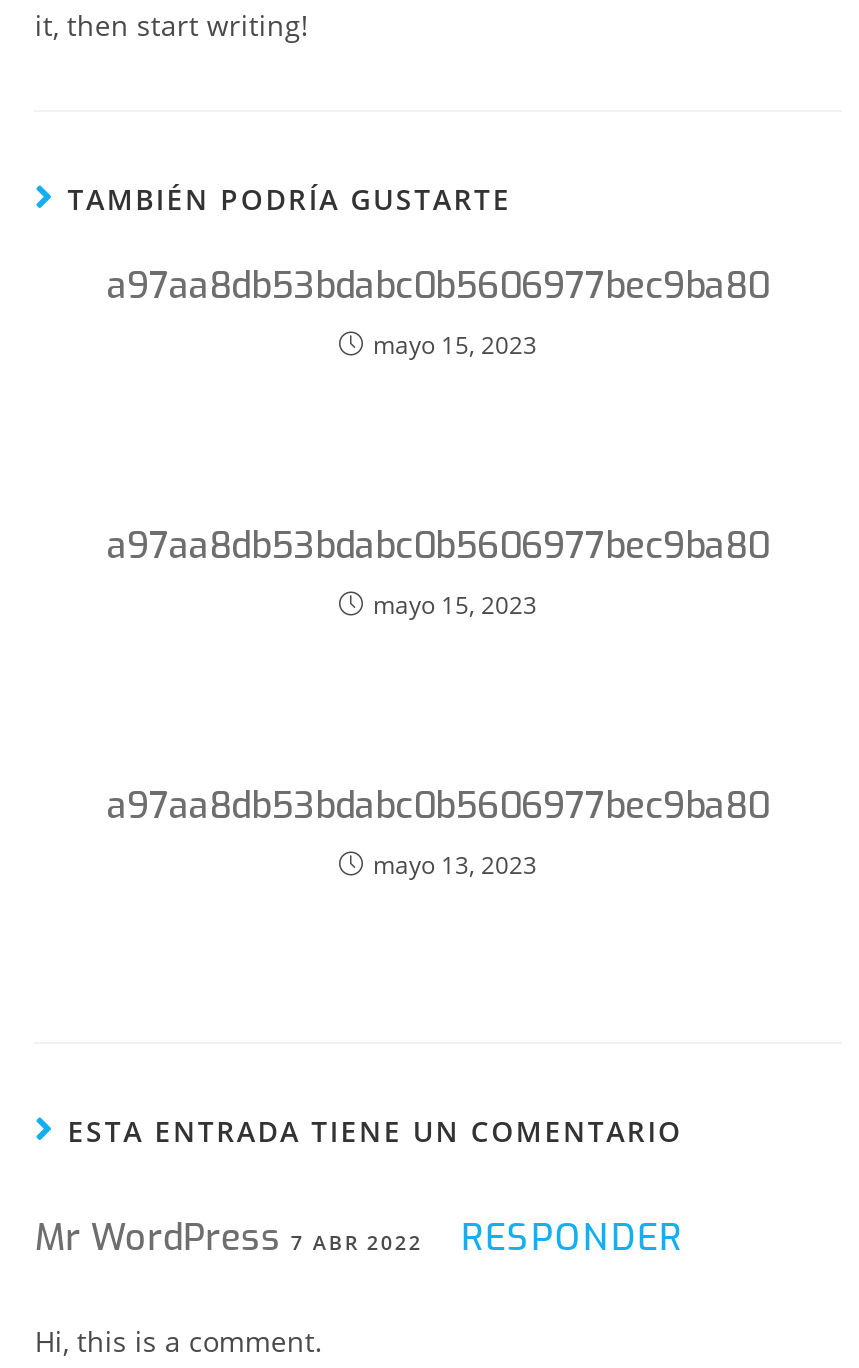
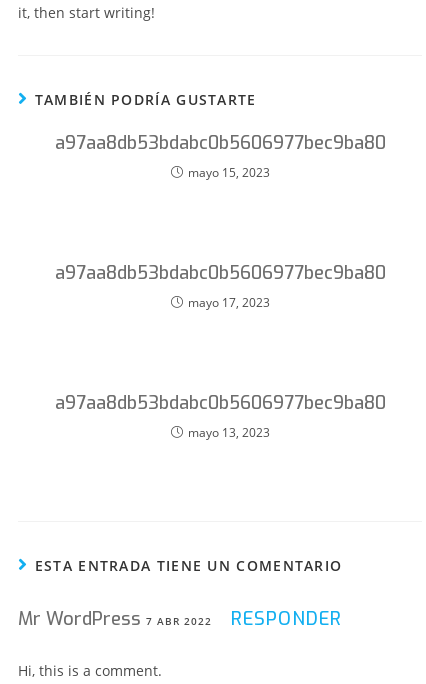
[373,588,537,622] mayo 15, 2023 -> [187,294,269,311] mayo 17, 2023

